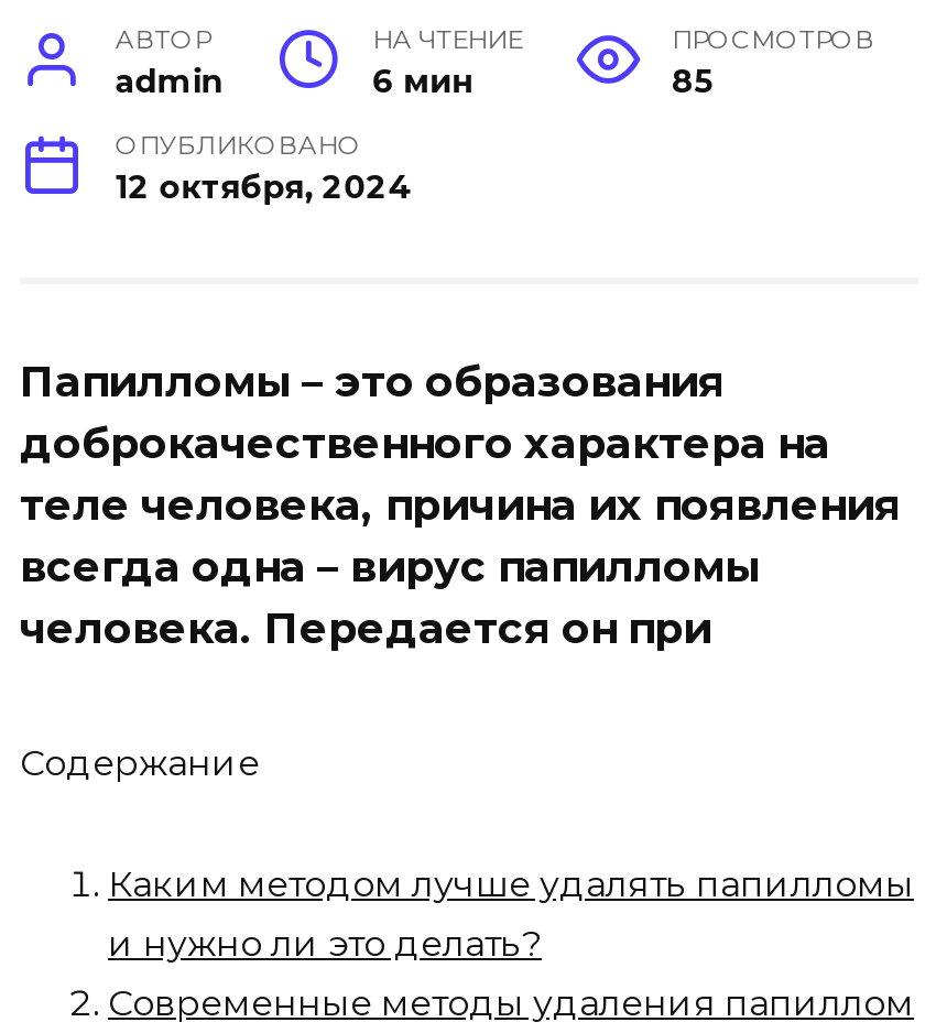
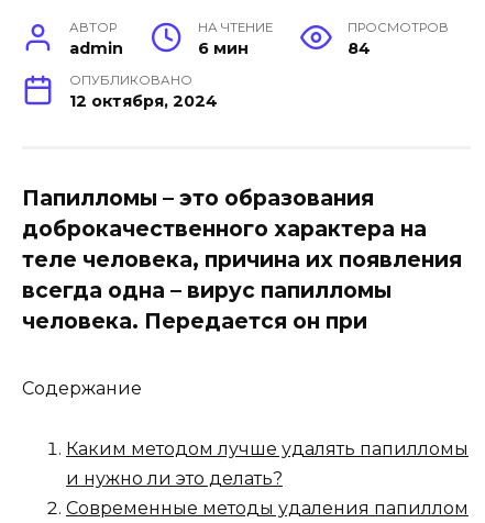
[672,61,714,101] 85 -> [348,38,371,58] 84

